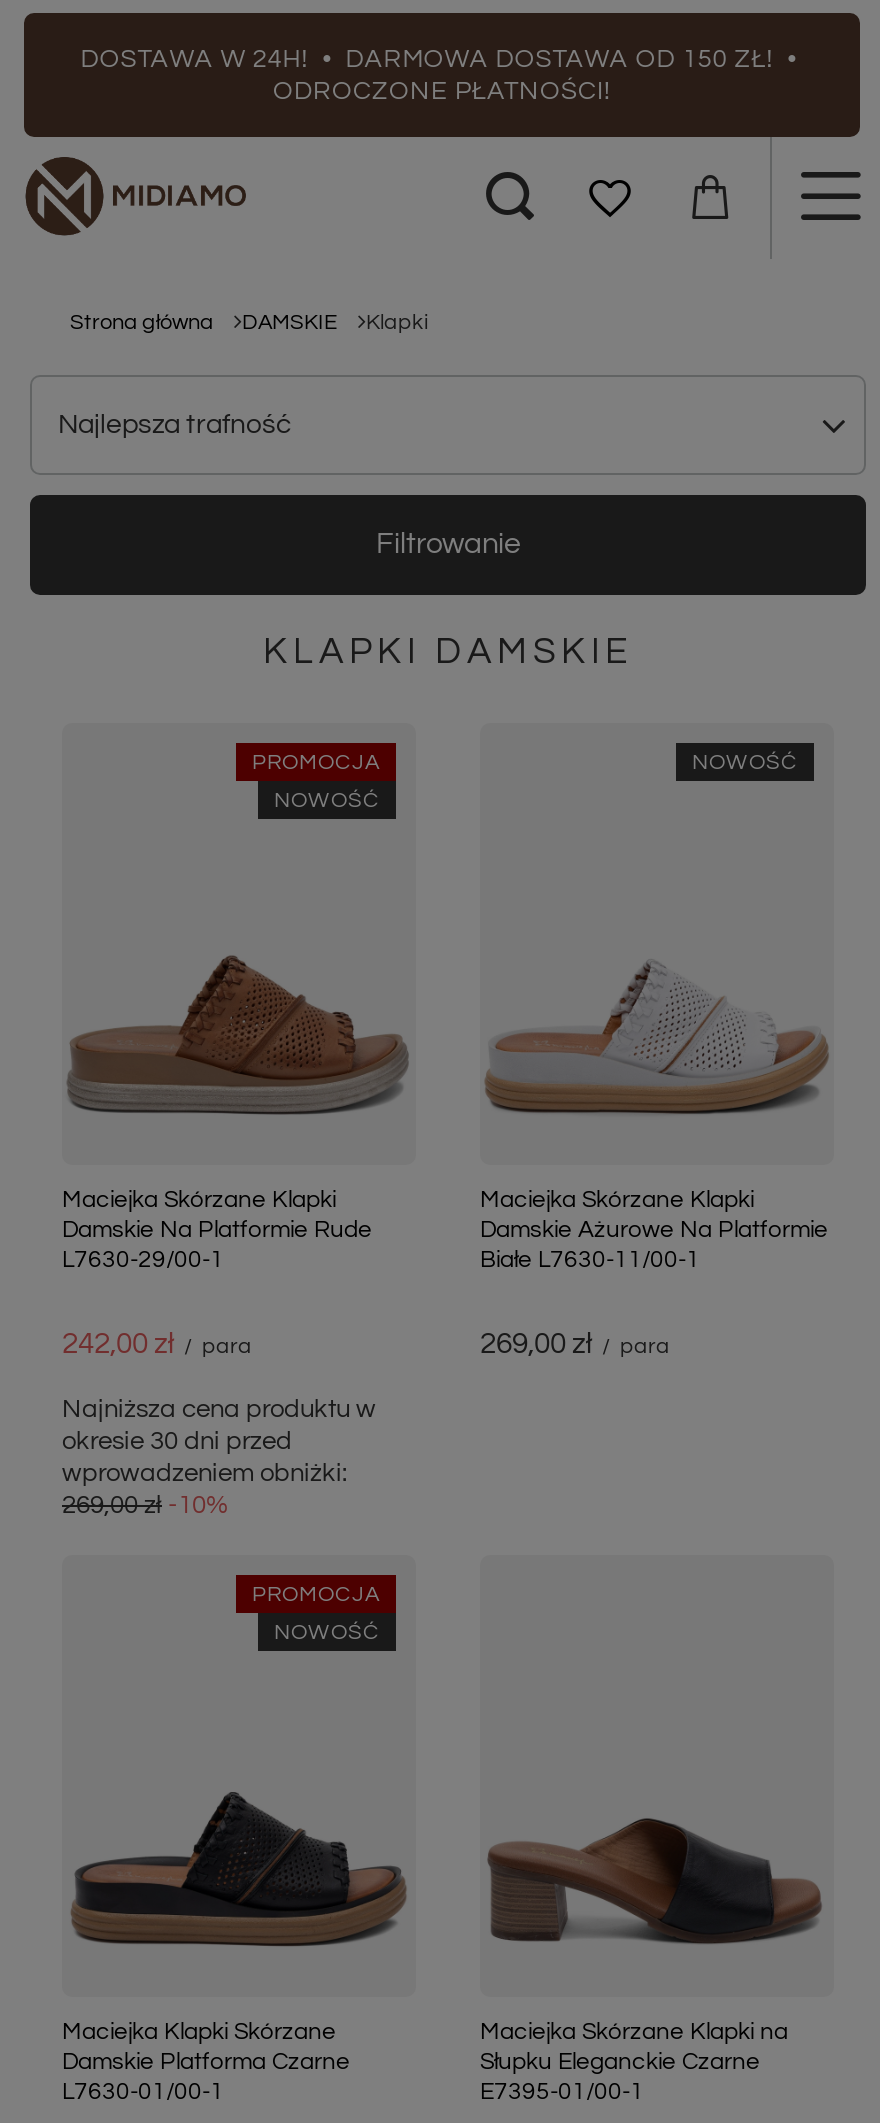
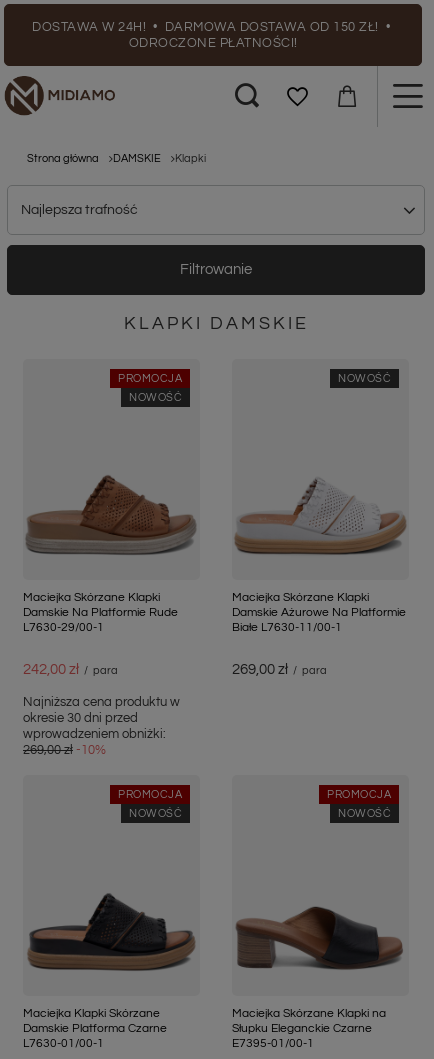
none -> [327,789,391,819] PROMOCJA | NOWOŚĆ

